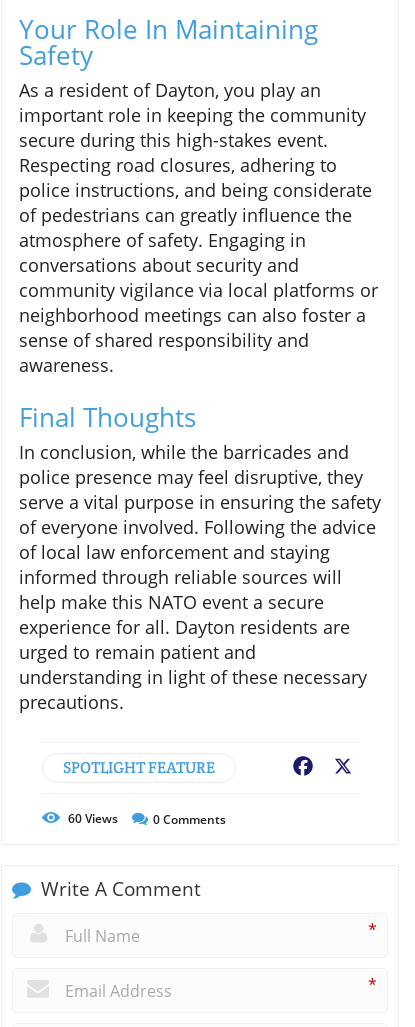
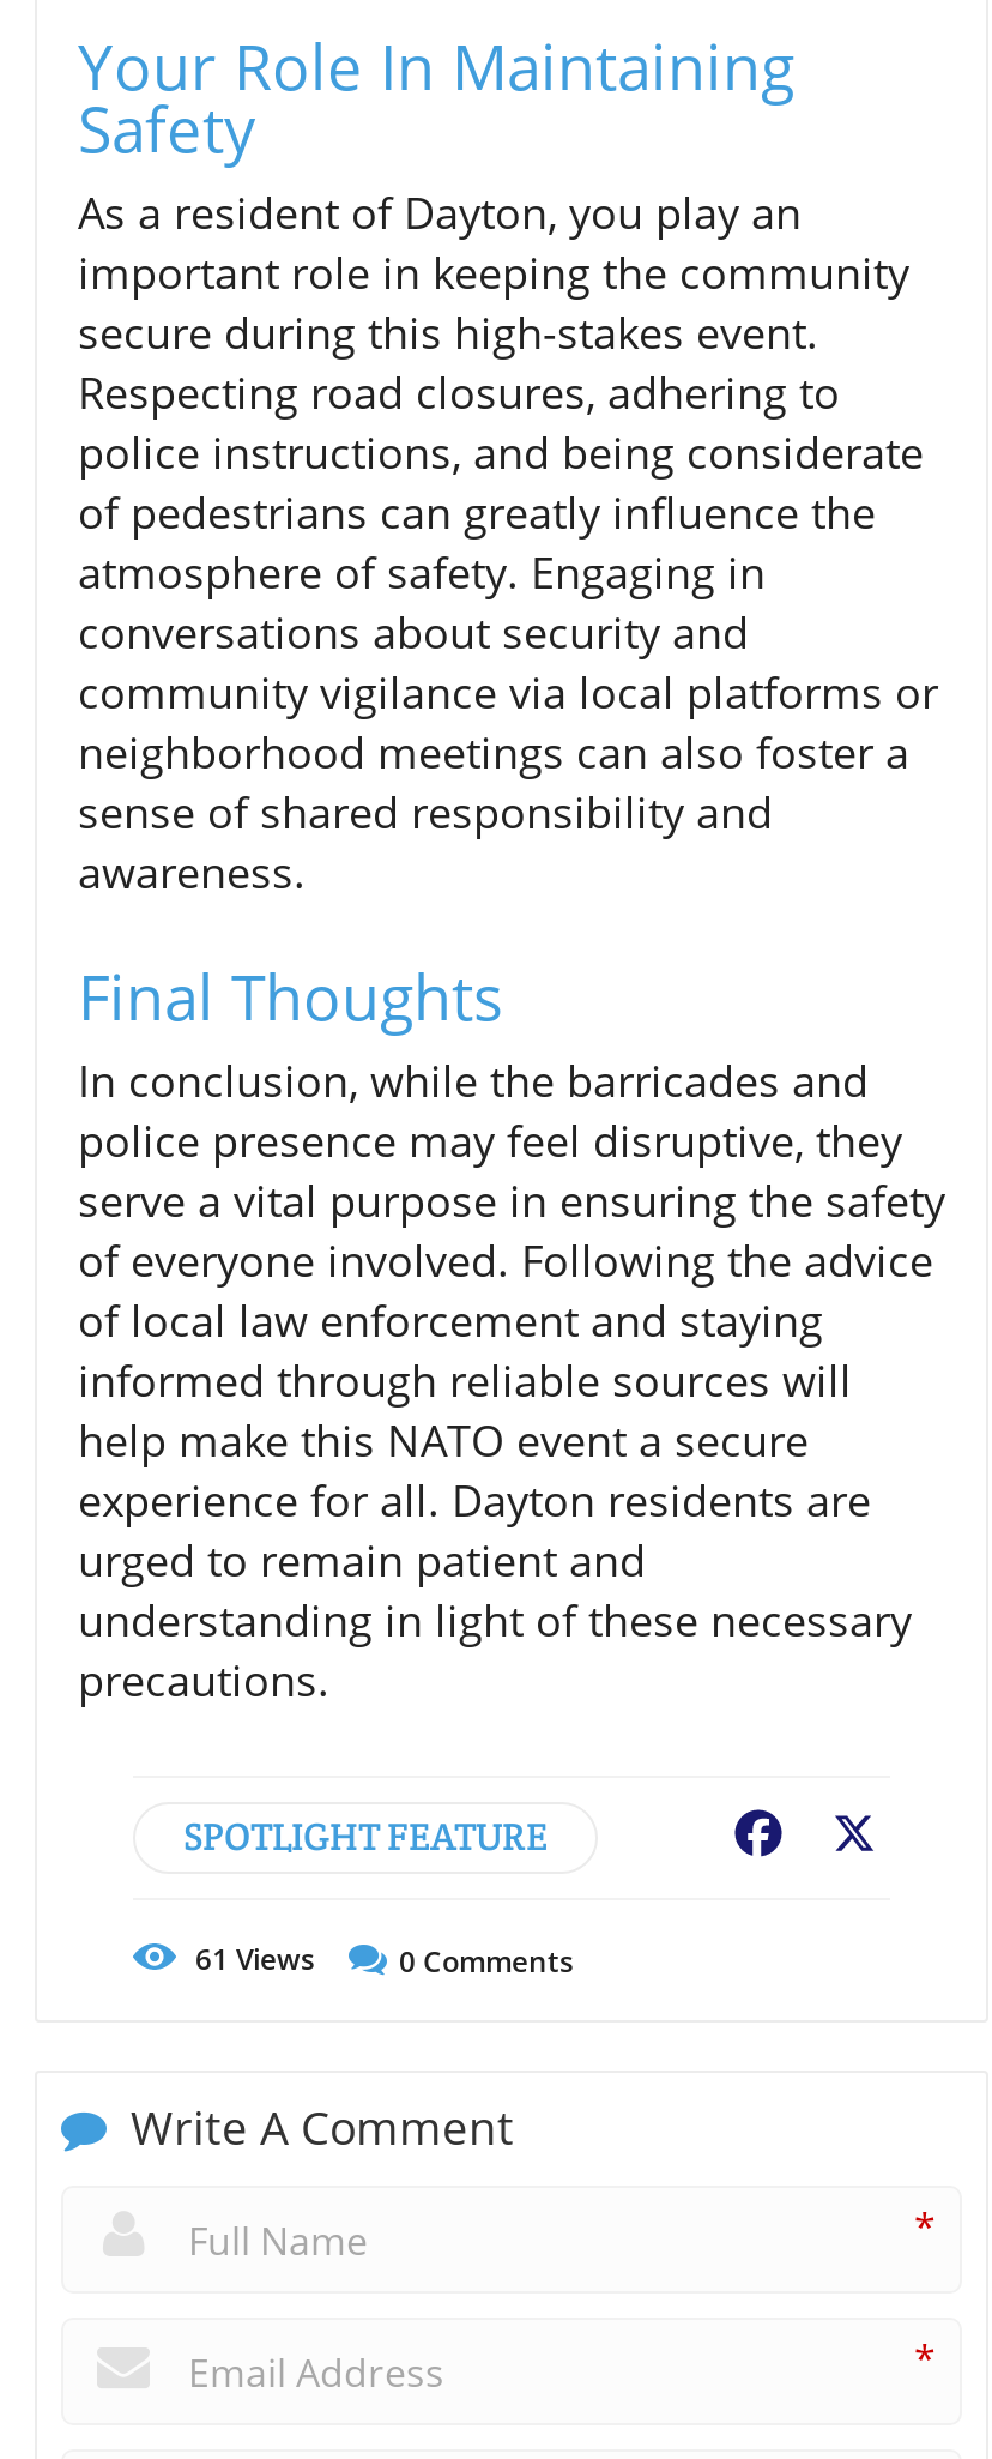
[68,810,118,827] 60 Views -> [195,1939,315,1980] 61 Views

